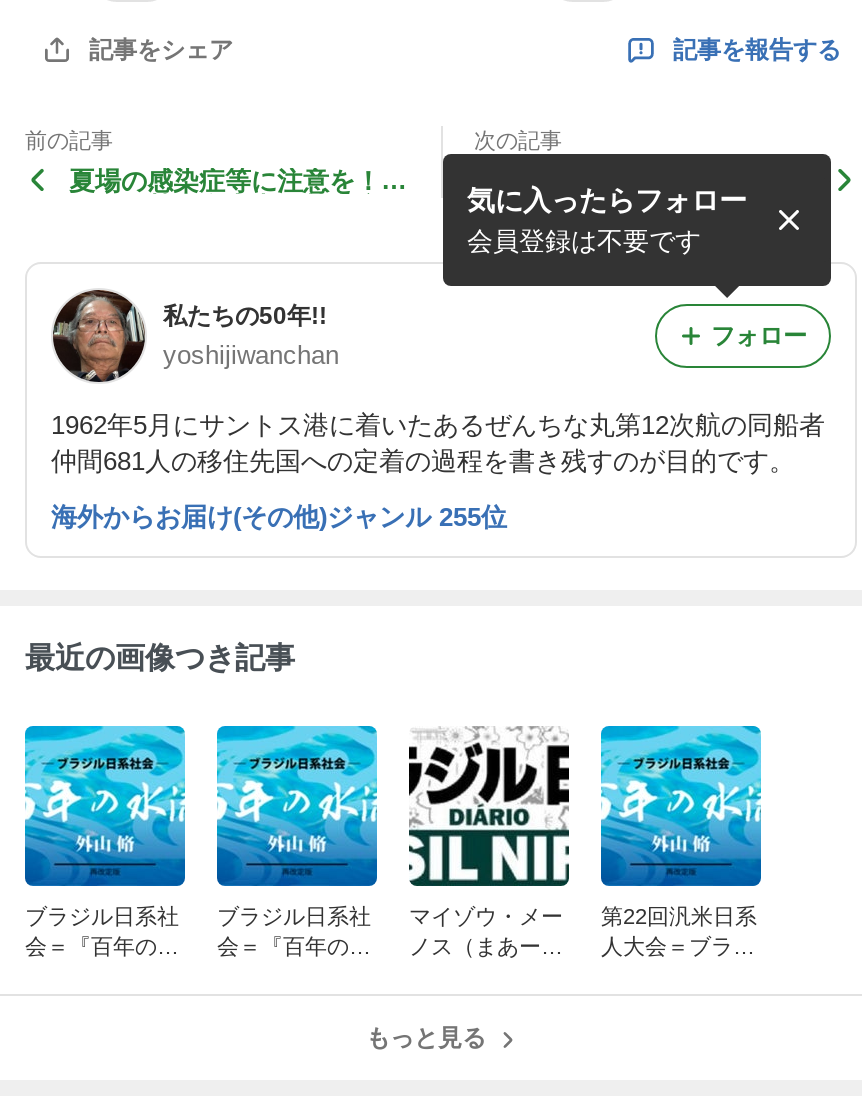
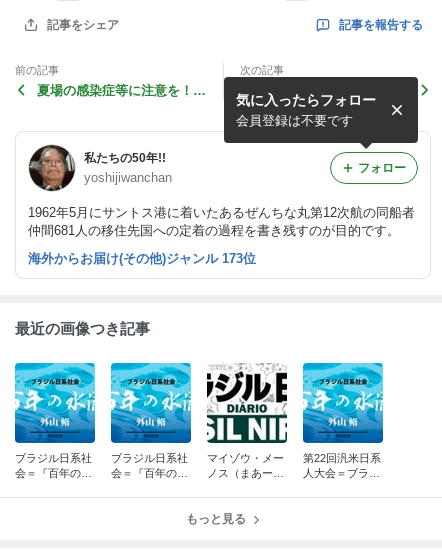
[51,502,507,532] 海外からお届け(その他)ジャンル 255位 -> [28,251,256,266] 海外からお届け(その他)ジャンル 173位

